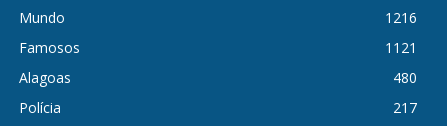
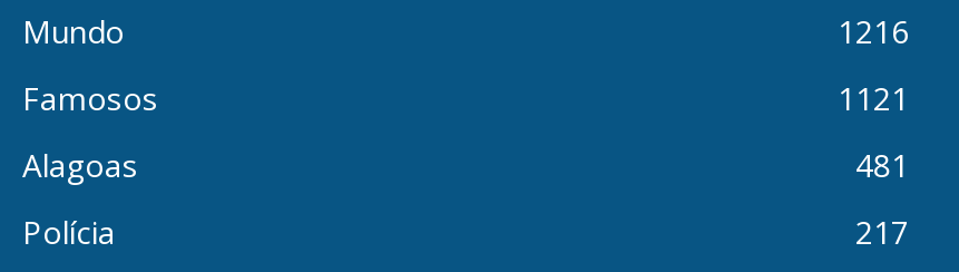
[393,68,417,87] 480 -> [855,144,909,187] 481

